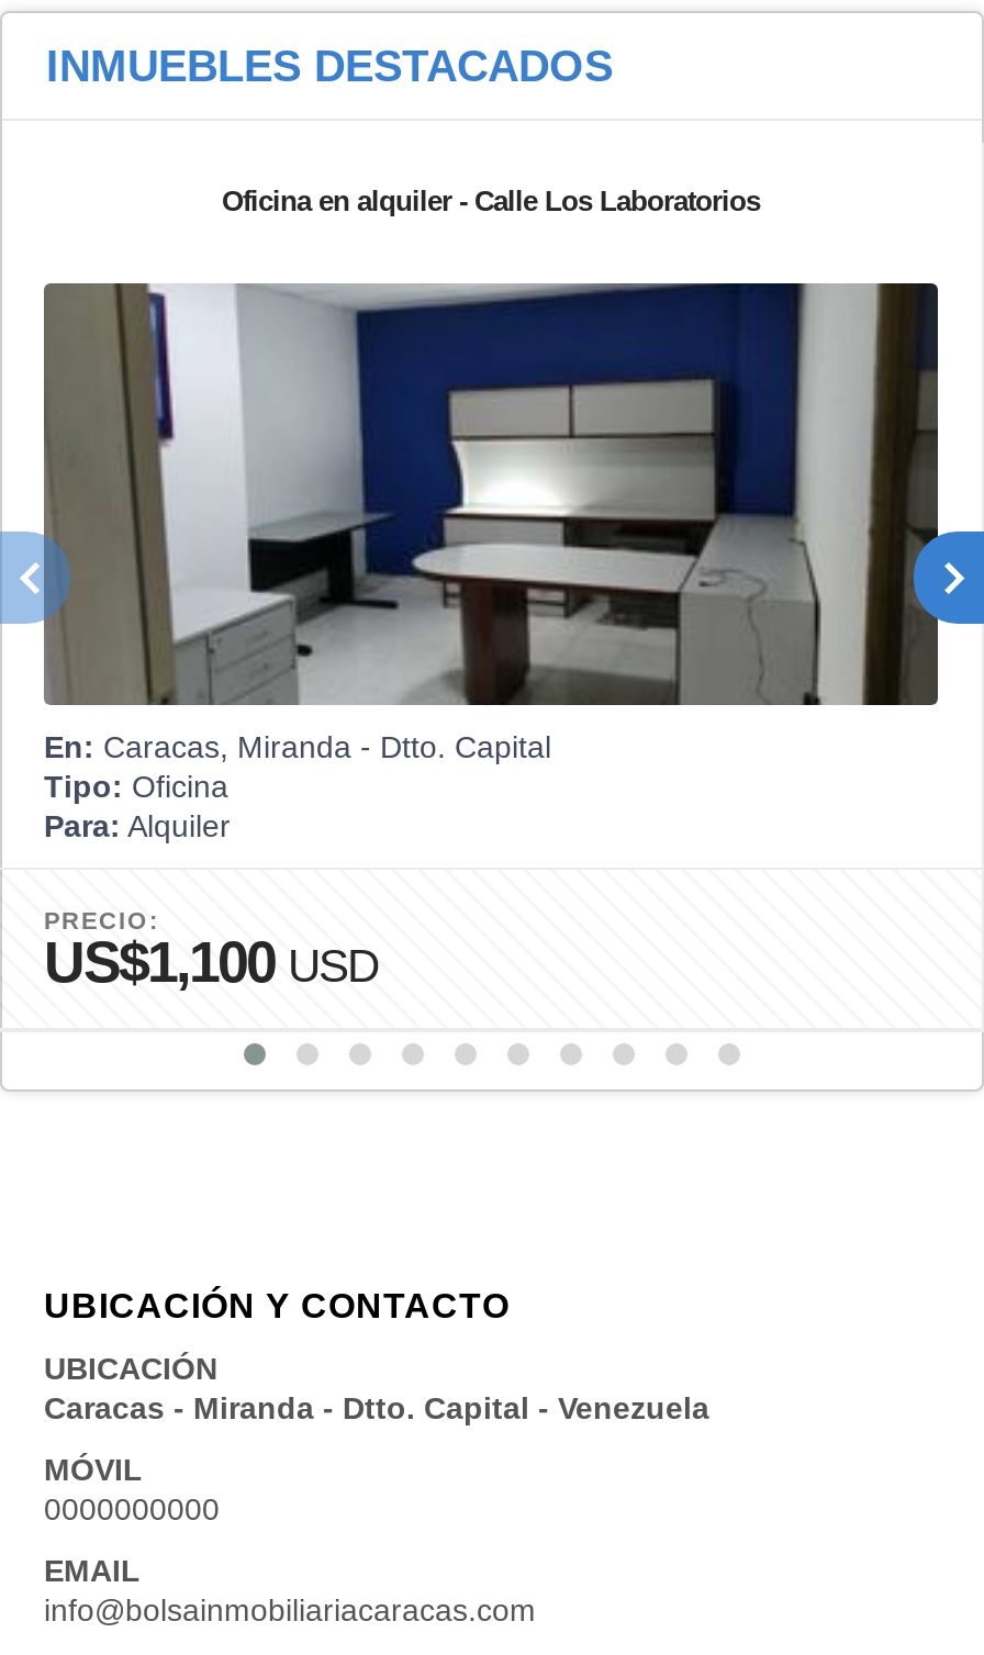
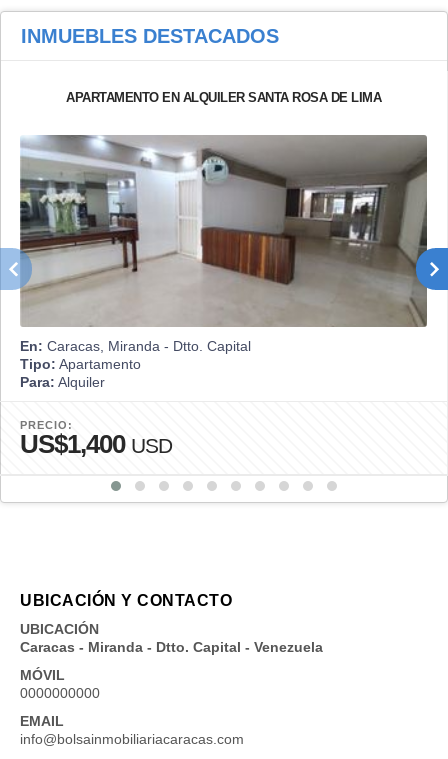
[222,184,760,217] Oficina en alquiler - Calle Los Laboratorios -> [66,90,381,105] APARTAMENTO EN ALQUILER SANTA ROSA DE LIMA
[42,281,938,803] [image] | Tipo: Oficina -> [20,134,428,372] [image] | Tipo: Apartamento
[44,929,378,995] US$1,100 USD -> [20,429,172,459] US$1,400 USD

